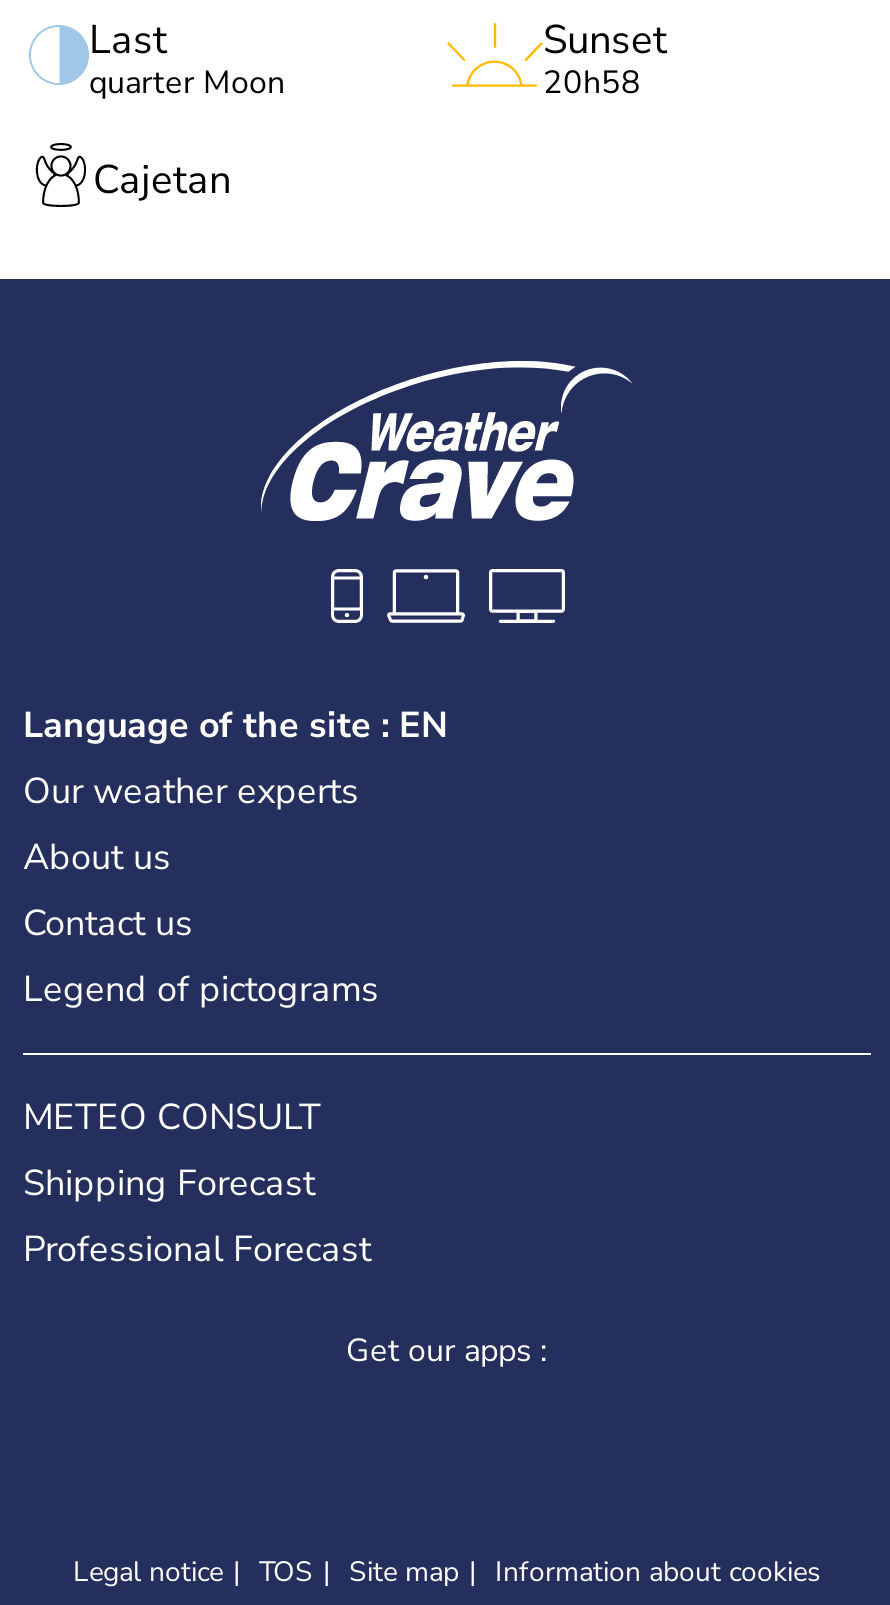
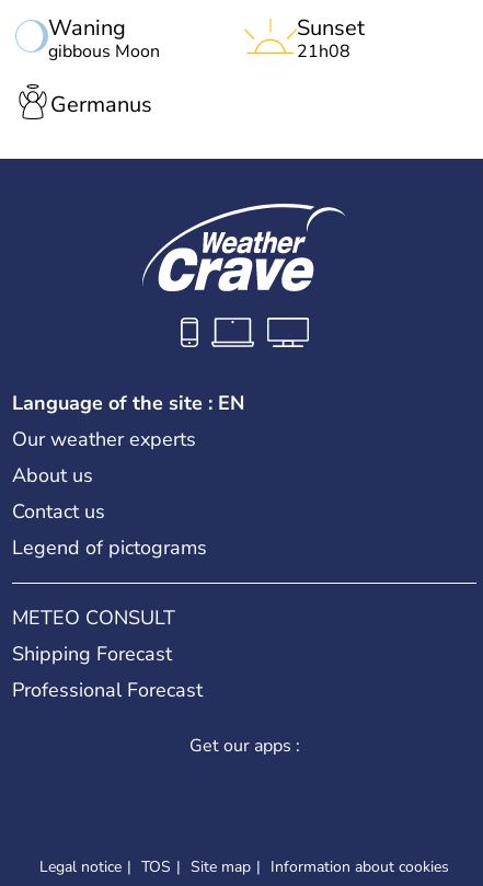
[89,13,285,105] Last | quarter Moon -> [48,13,160,64] Waning | gibbous Moon
[543,61,641,105] 20h58 -> [297,39,350,64] 21h08
[93,152,231,206] Cajetan -> [50,89,152,119] Germanus

